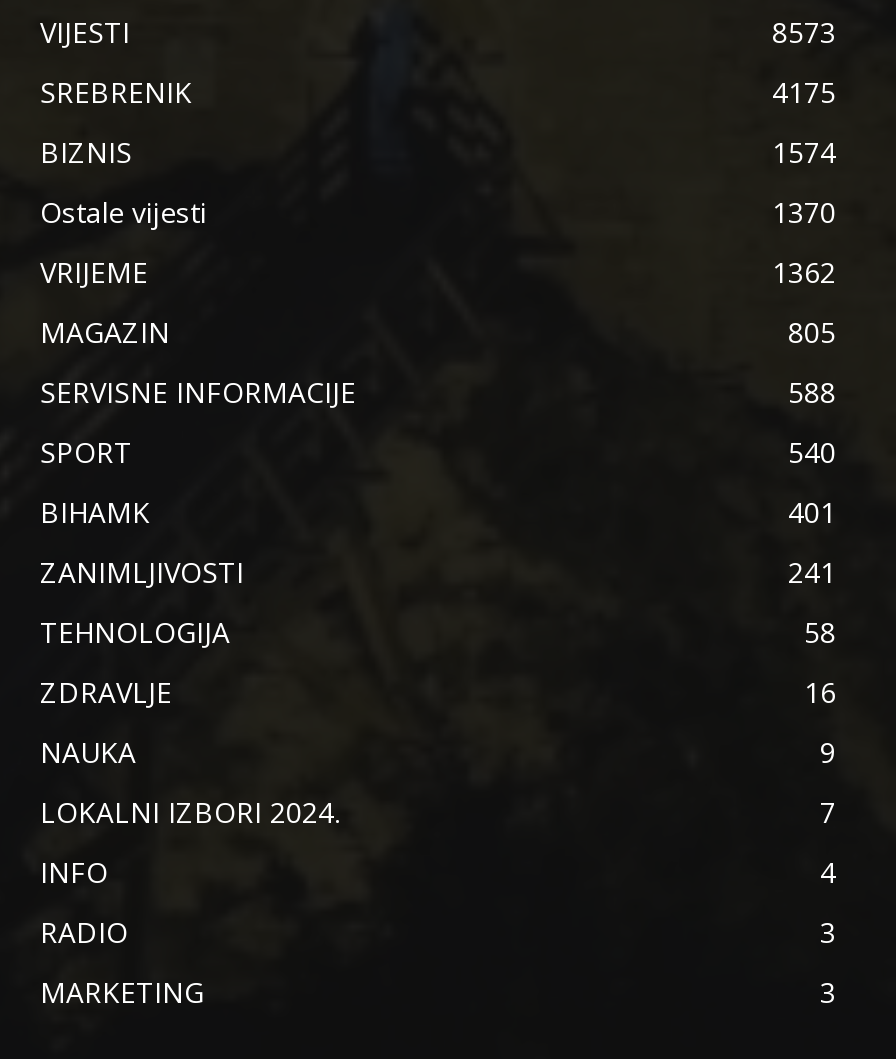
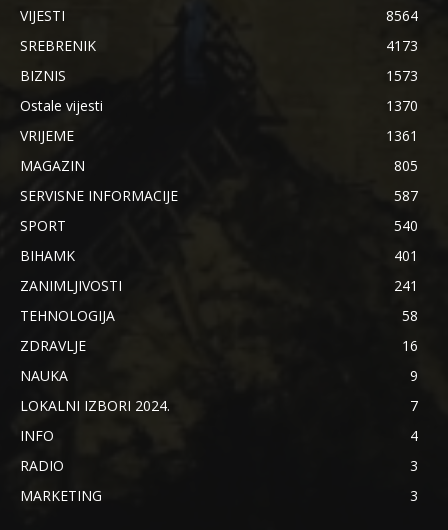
[772,13,836,51] 8573 -> [386,6,418,25] 8564
[772,73,836,111] 4175 -> [386,36,418,55] 4173
[772,133,836,171] 1574 -> [386,66,418,85] 1573
[772,253,836,291] 1362 -> [386,126,418,145] 1361
[788,373,836,411] 588 -> [394,186,418,205] 587

